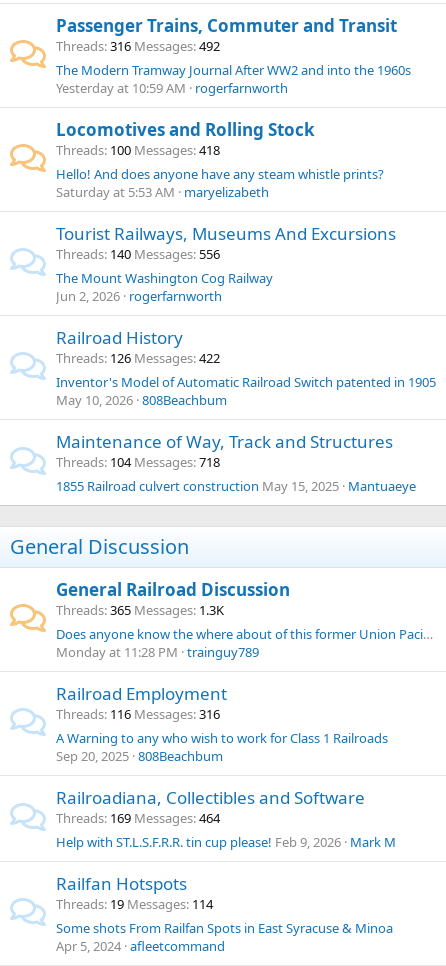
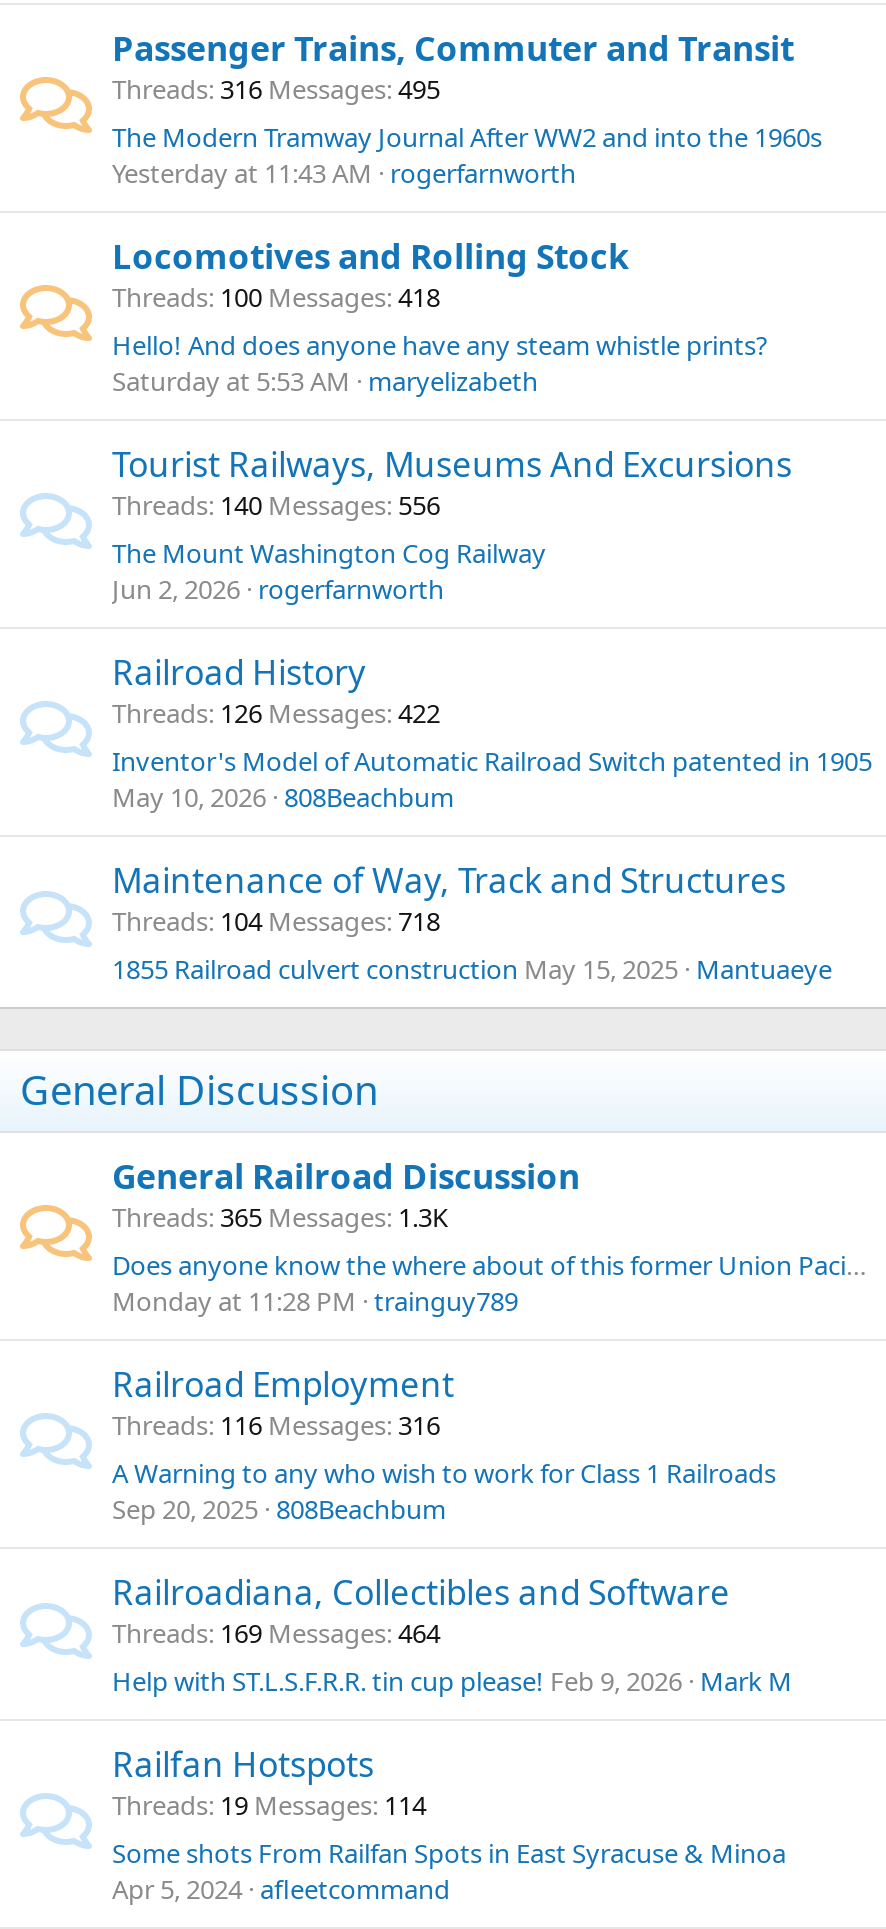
[56,37,220,55] Threads 316 Messages 492 -> [112,70,440,106] Threads 316 Messages 495
[56,79,288,97] Yesterday at 10:59 AM rogerfarnworth -> [112,154,576,190] Yesterday at 11:43 AM rogerfarnworth

